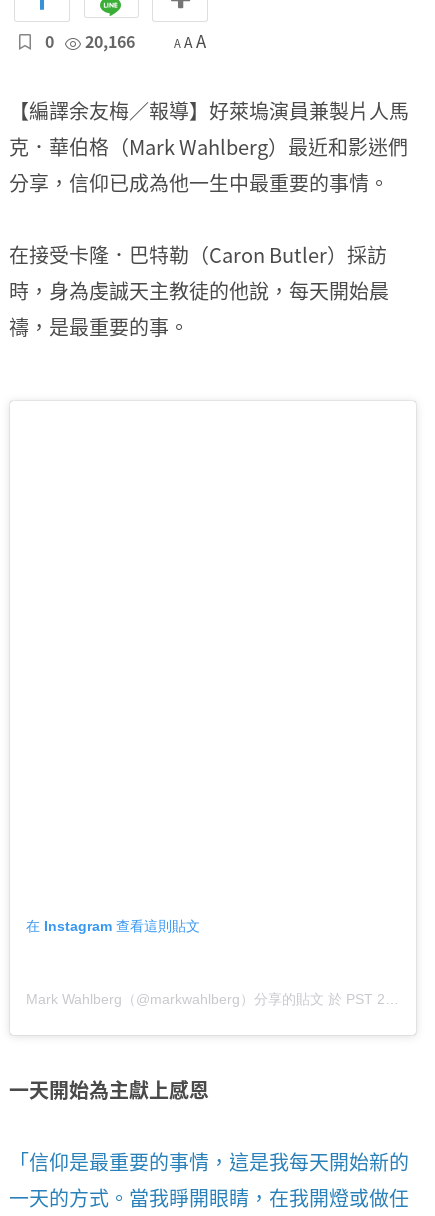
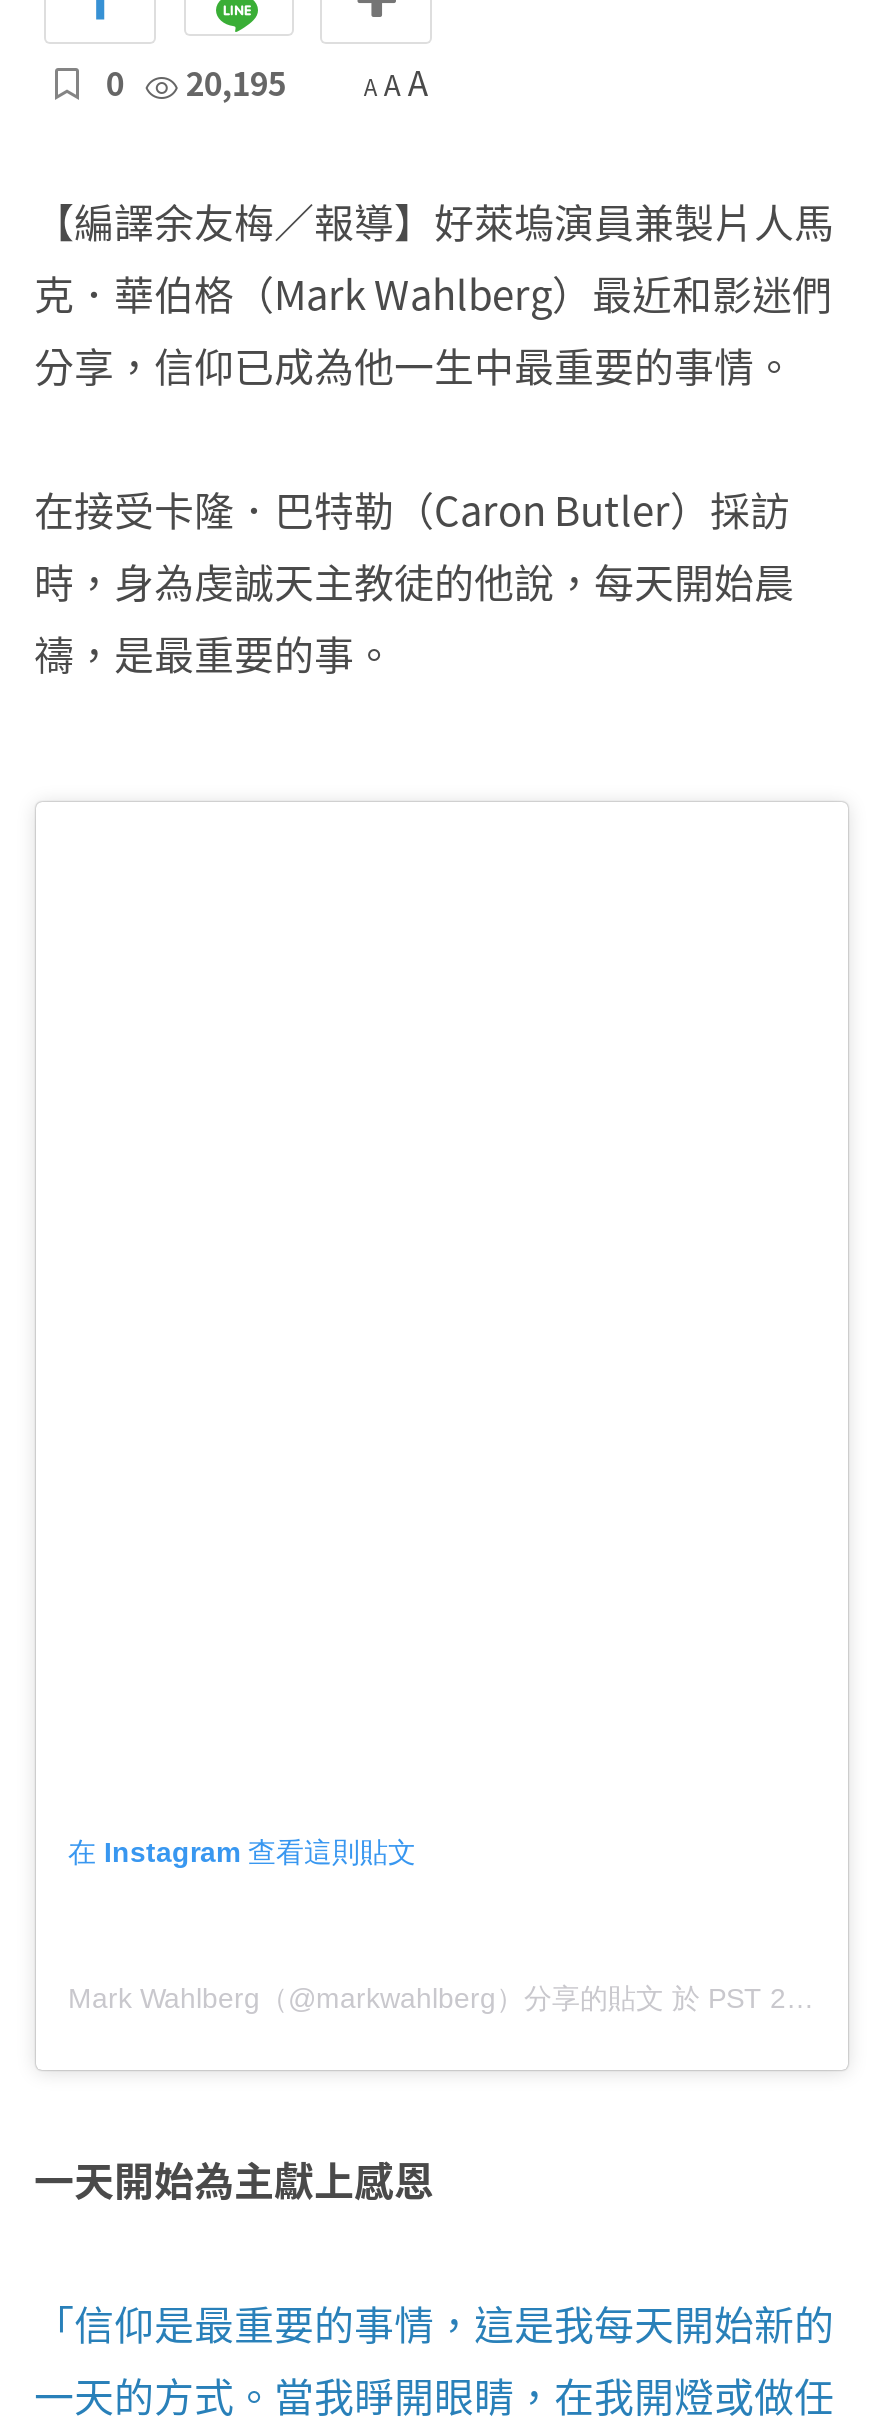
[41,29,206,53] 0 20,166 A A A -> [98,58,428,106] 0 20,195 A A A

